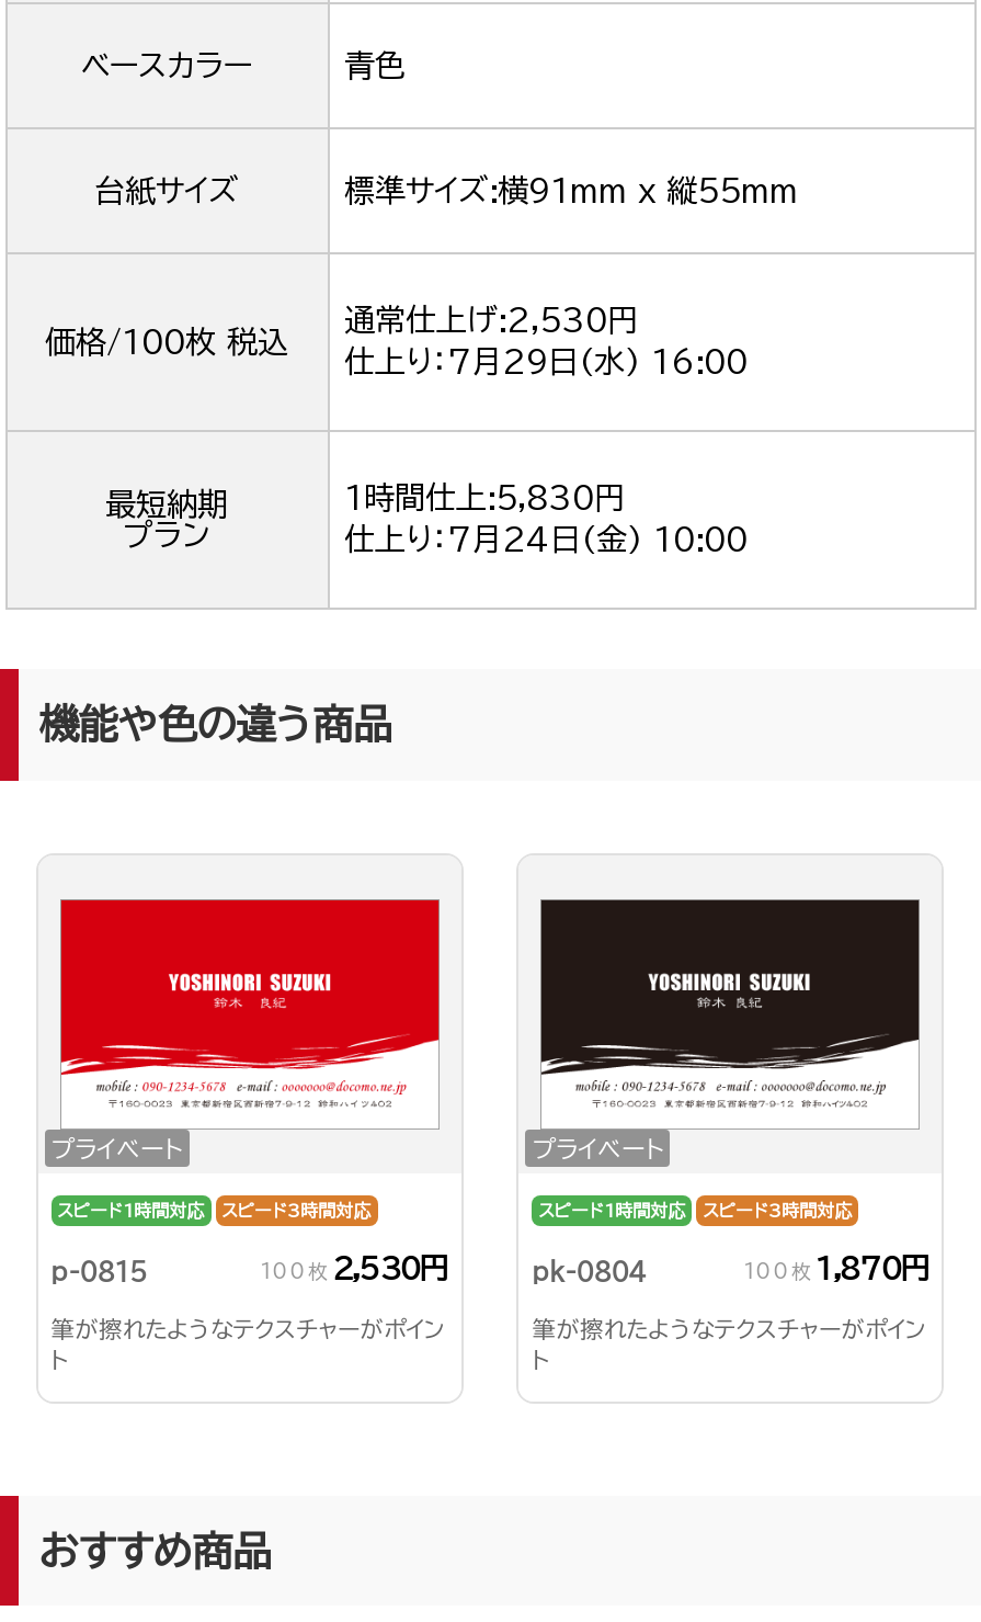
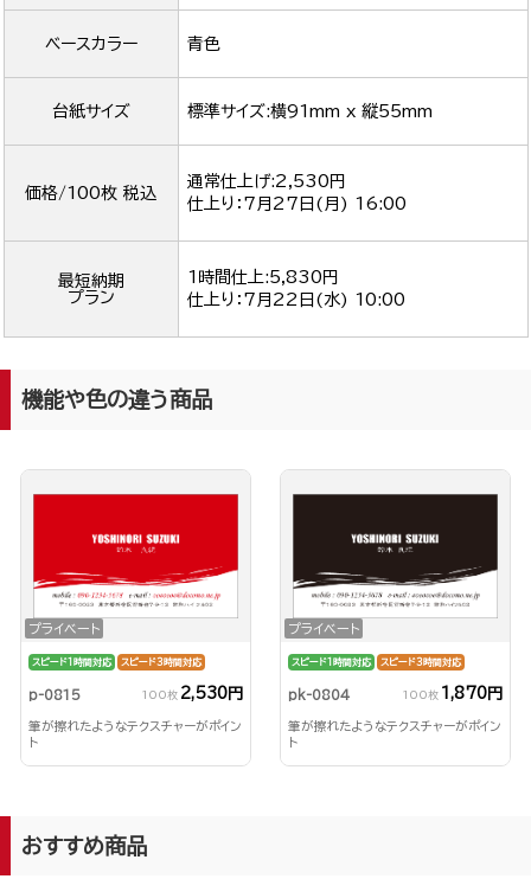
[344,347,748,377] 仕上り：7月29日(水) 16:00 -> [187,196,406,212] 仕上り：7月27日(月) 16:00
[344,524,748,555] 仕上り：7月24日(金) 10:00 -> [187,292,405,308] 仕上り：7月22日(水) 10:00

